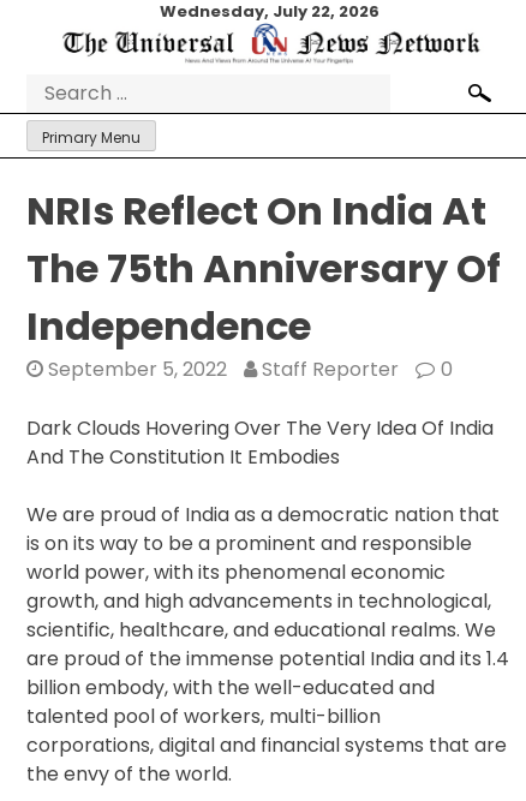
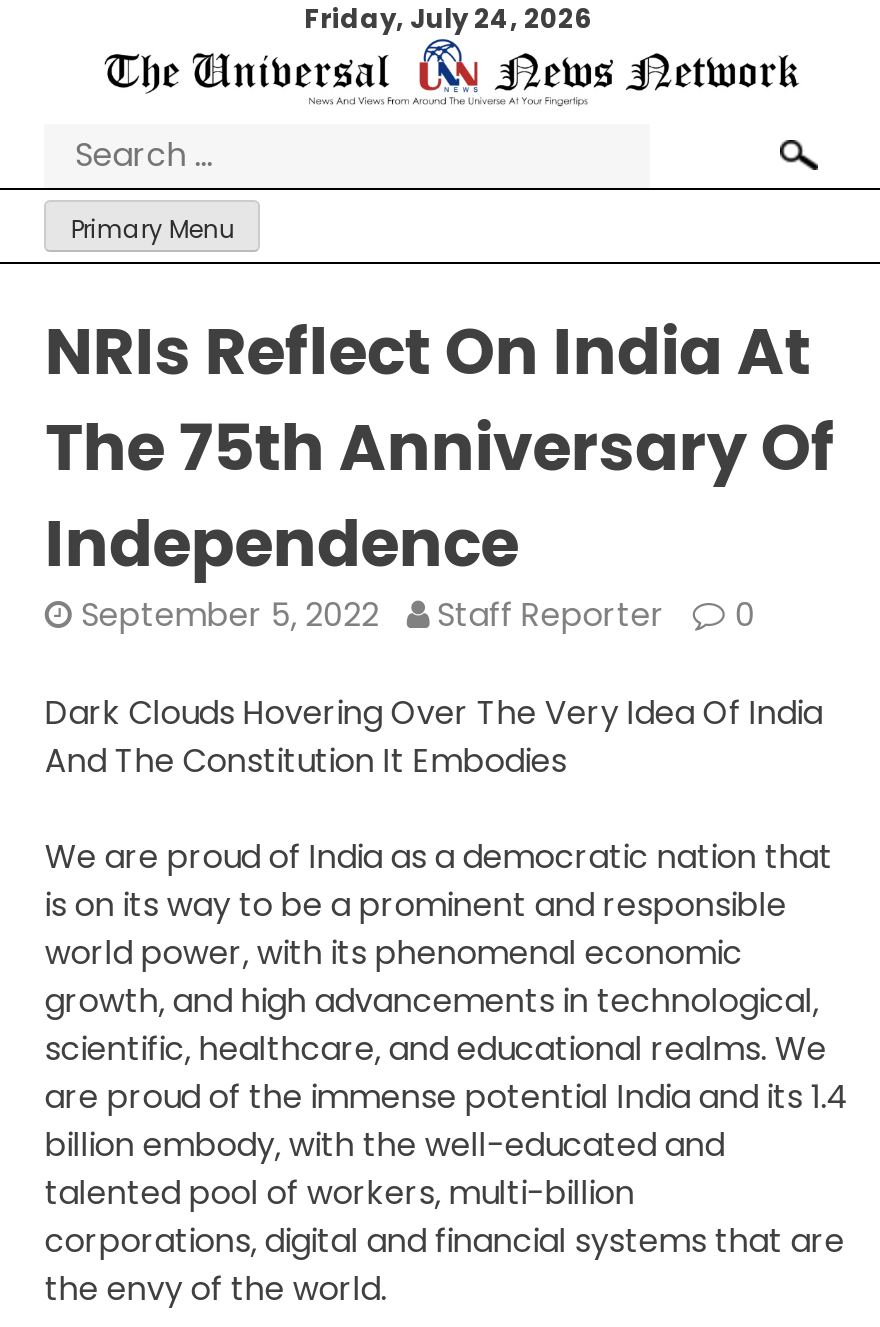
[159,0,379,23] Wednesday, July 22, 2026 -> [304,0,592,38] Friday, July 24, 2026

